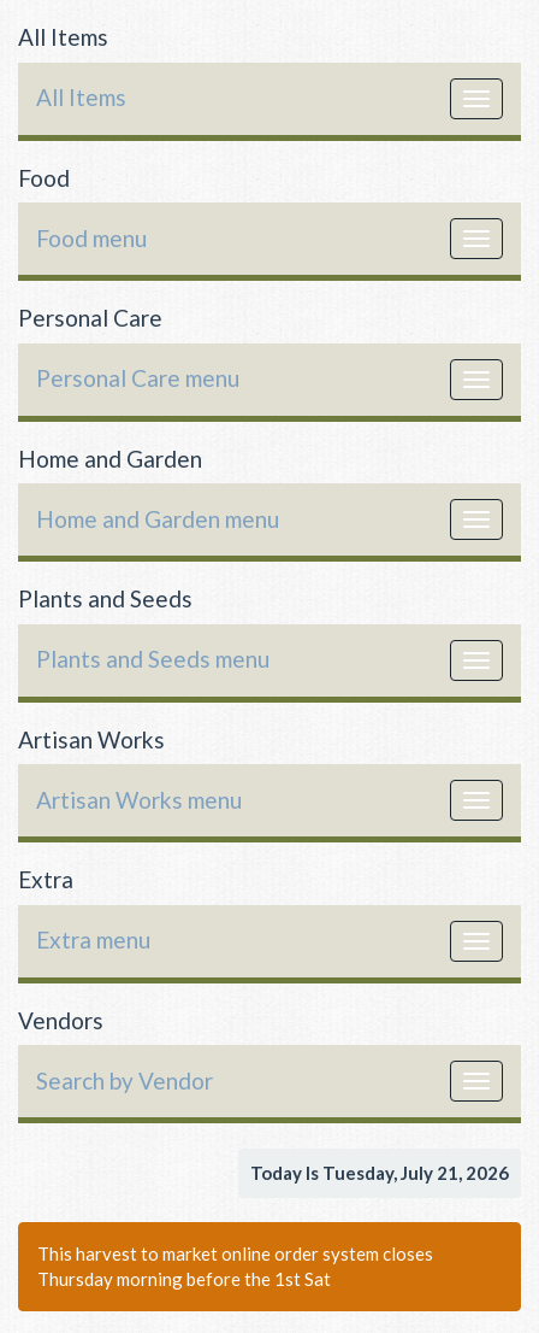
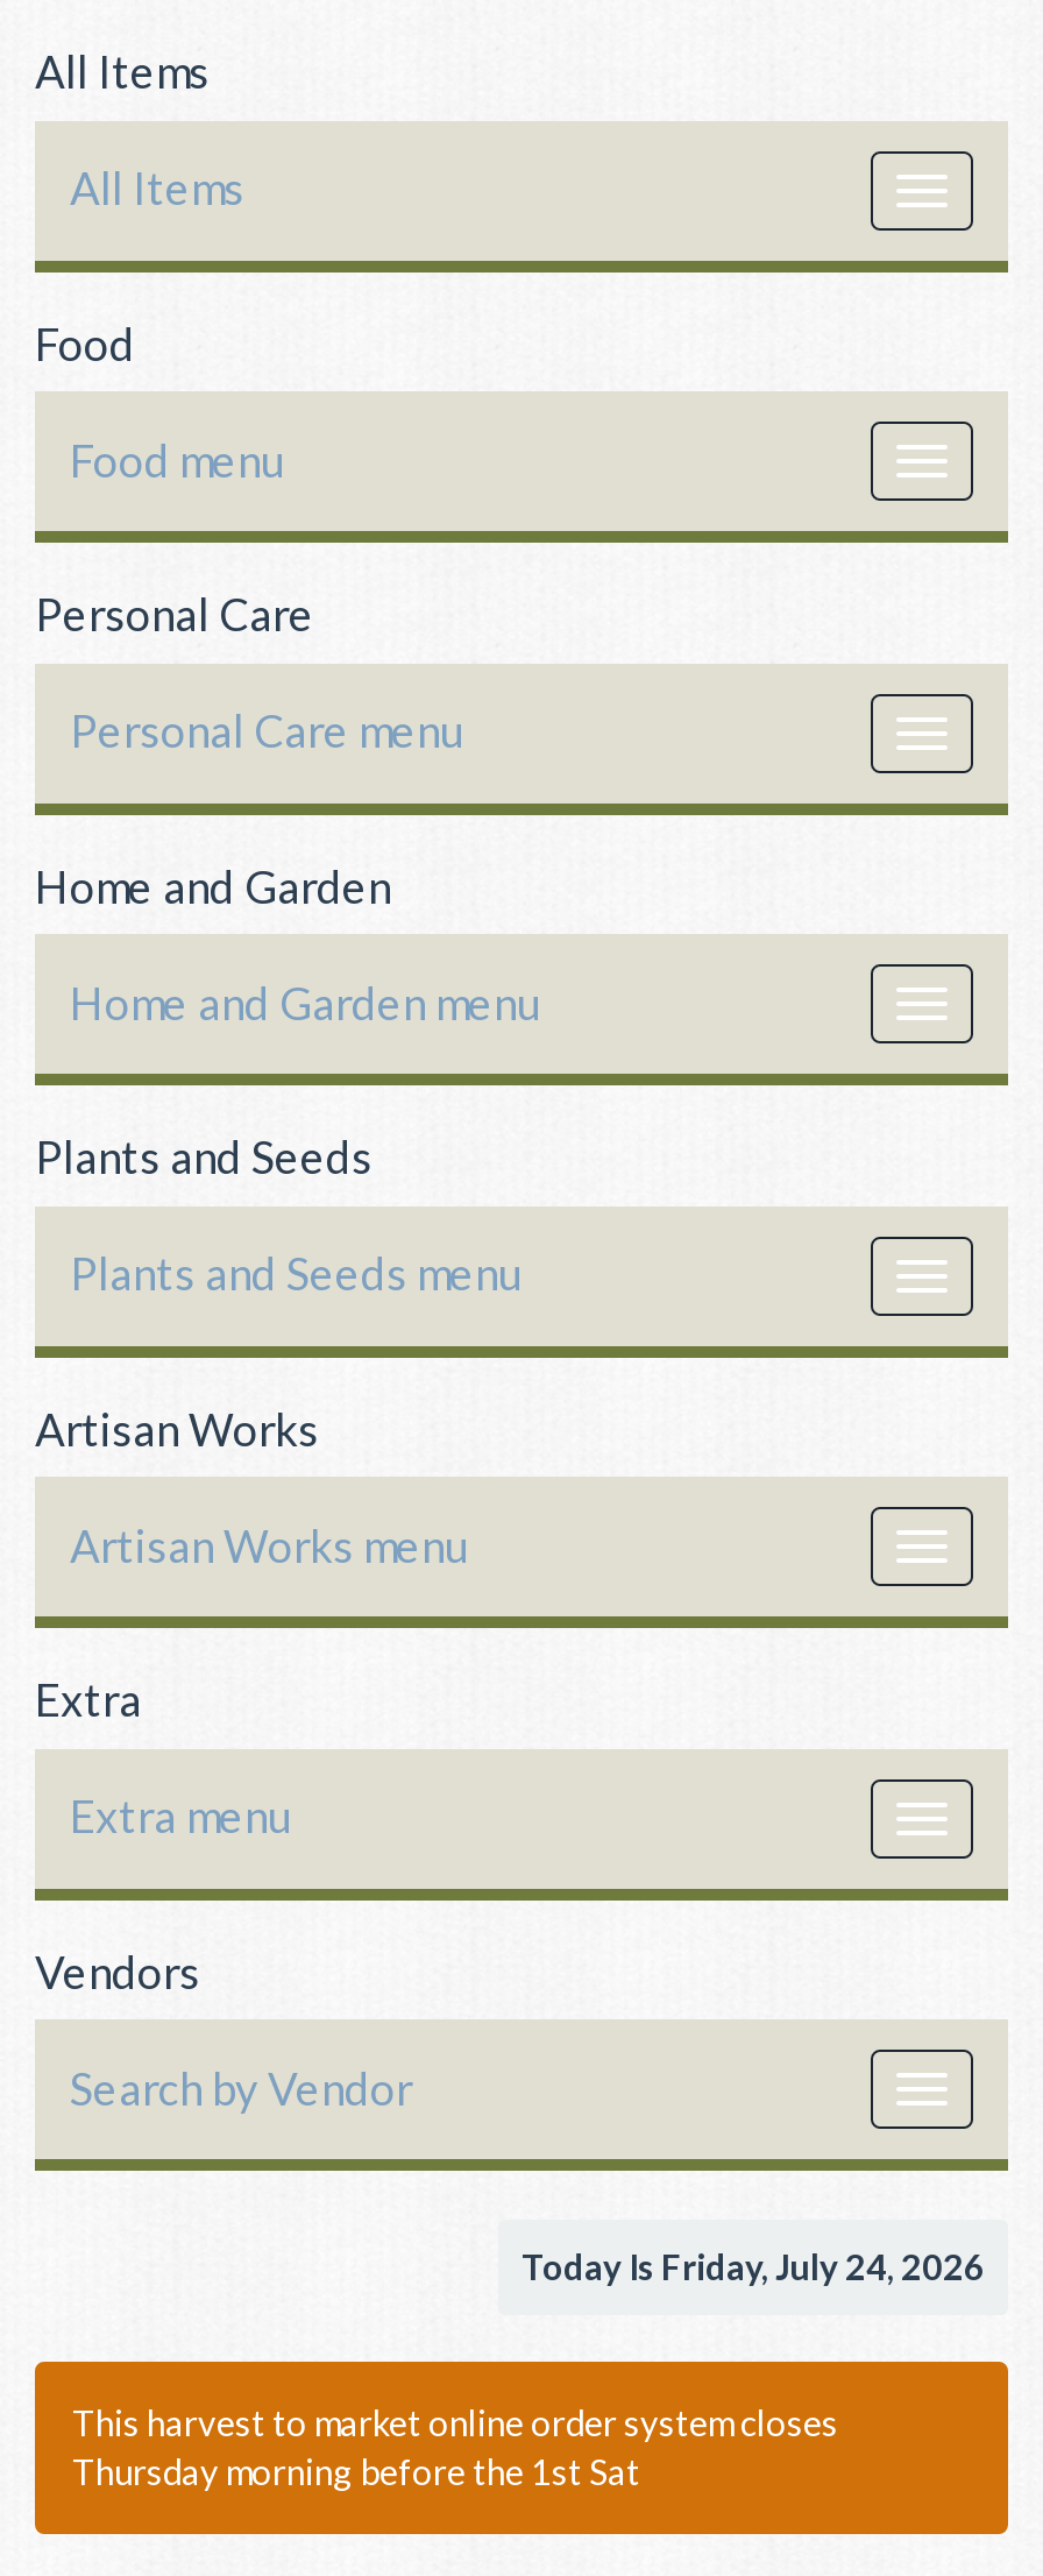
[250,1162,509,1184] Today Is Tuesday, July 21, 2026 -> [521,2245,985,2287] Today Is Friday, July 24, 2026

